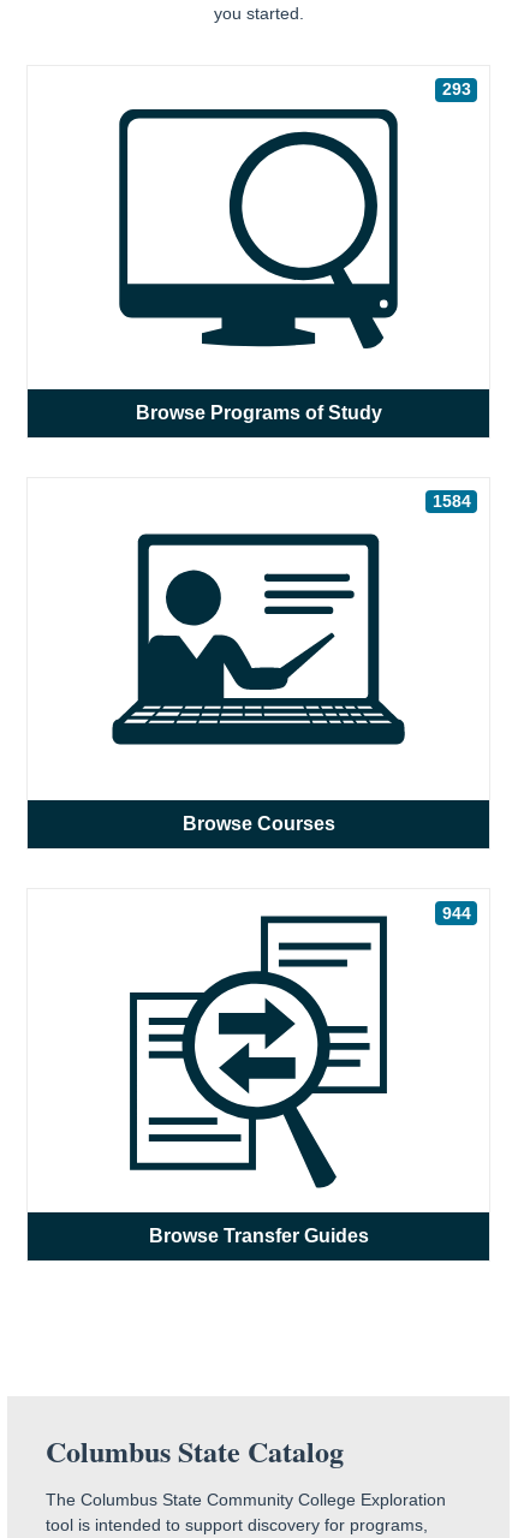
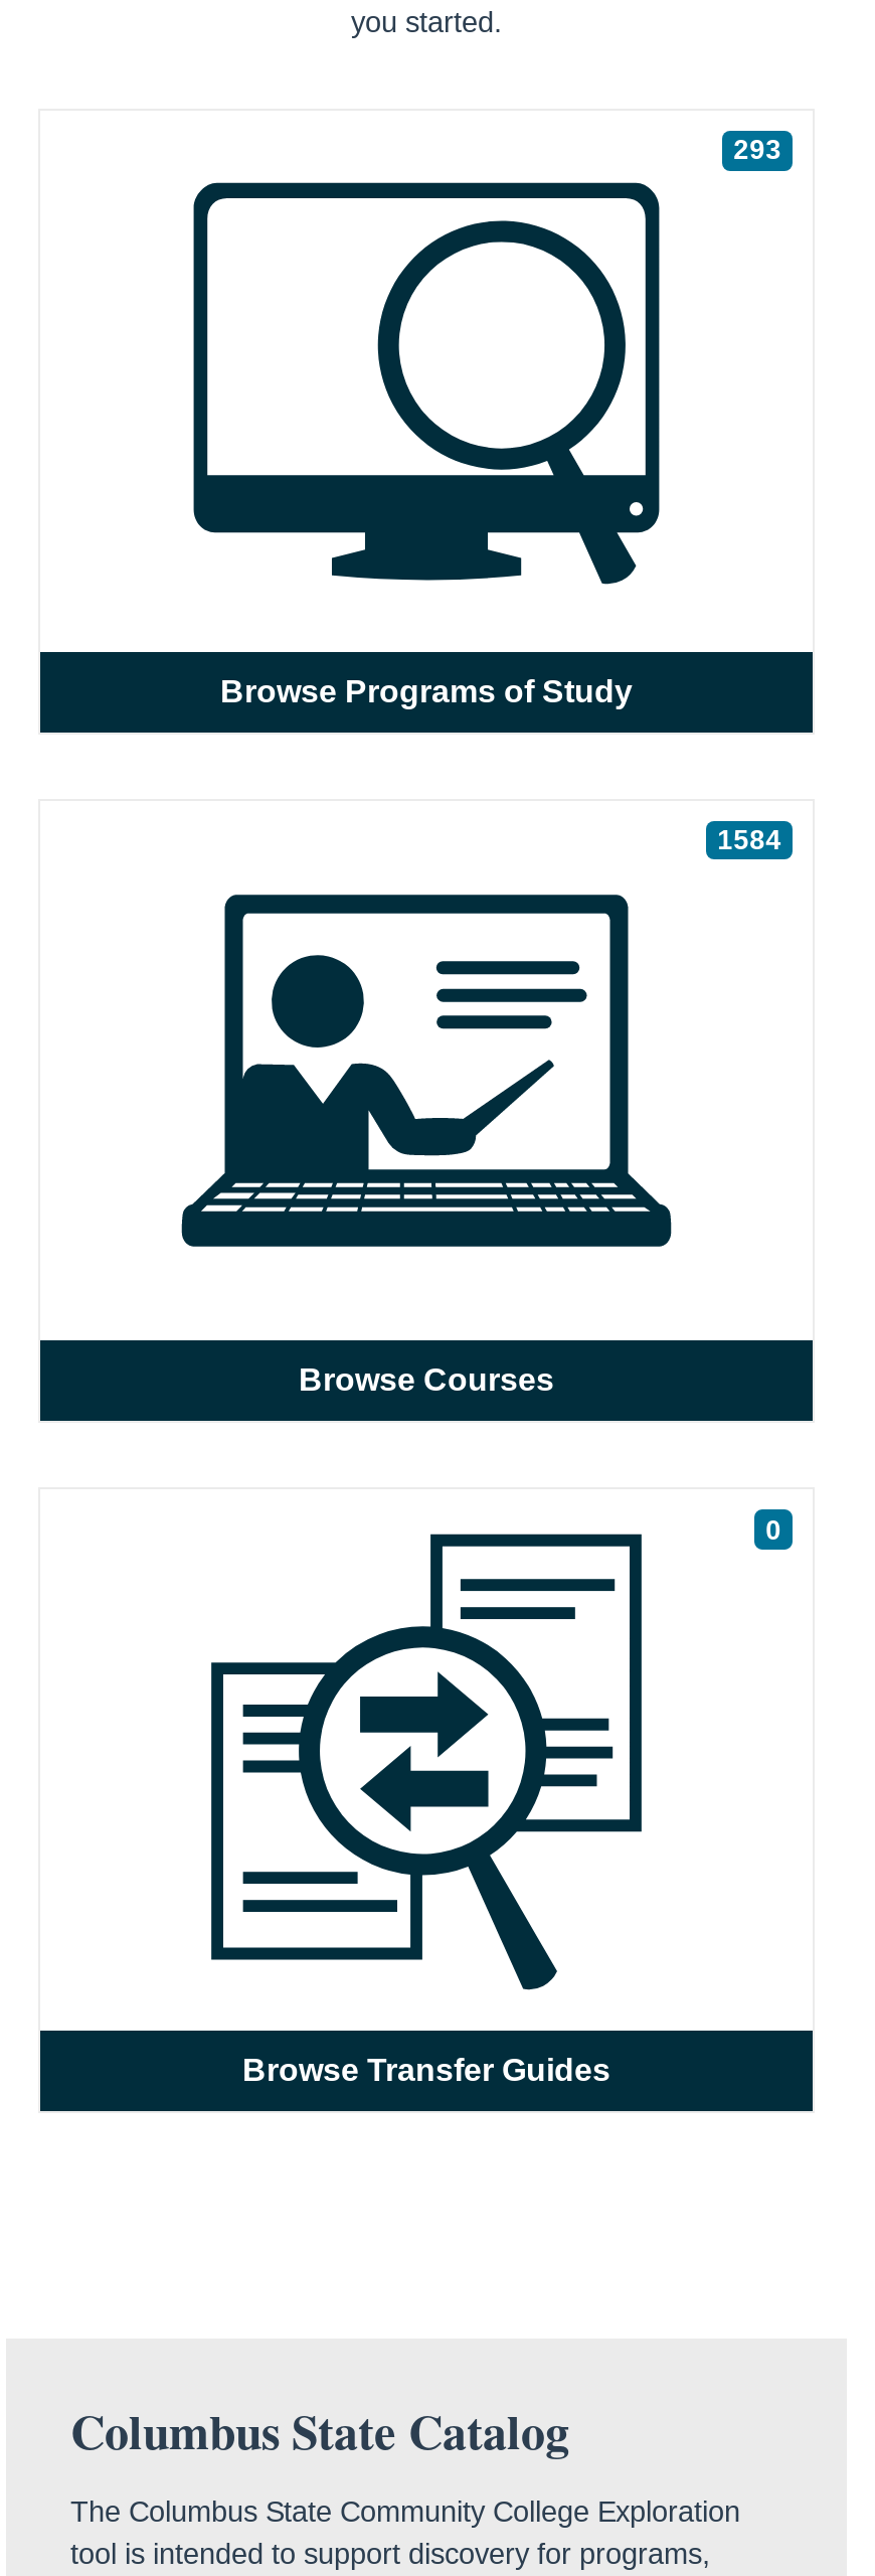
[442,905,471,923] 944 -> [766,1515,782,1545] 0

